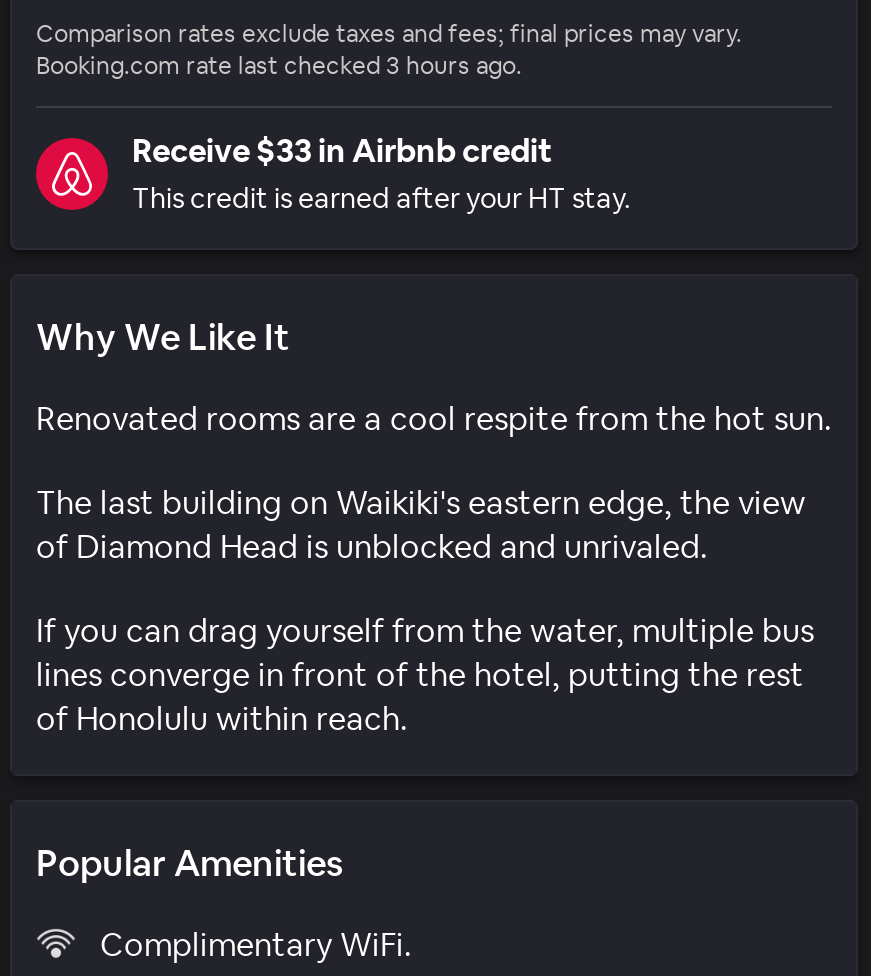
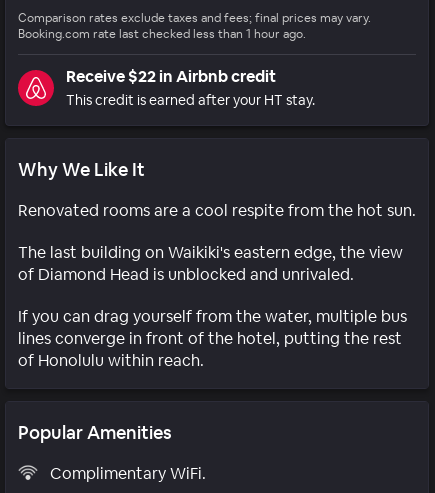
[36,50,522,82] Booking.com rate last checked 3 hours ago. -> [18,26,306,42] Booking.com rate last checked less than 1 hour ago.
[132,130,552,172] Receive $33 in Airbnb credit -> [66,66,276,87] Receive $22 in Airbnb credit

